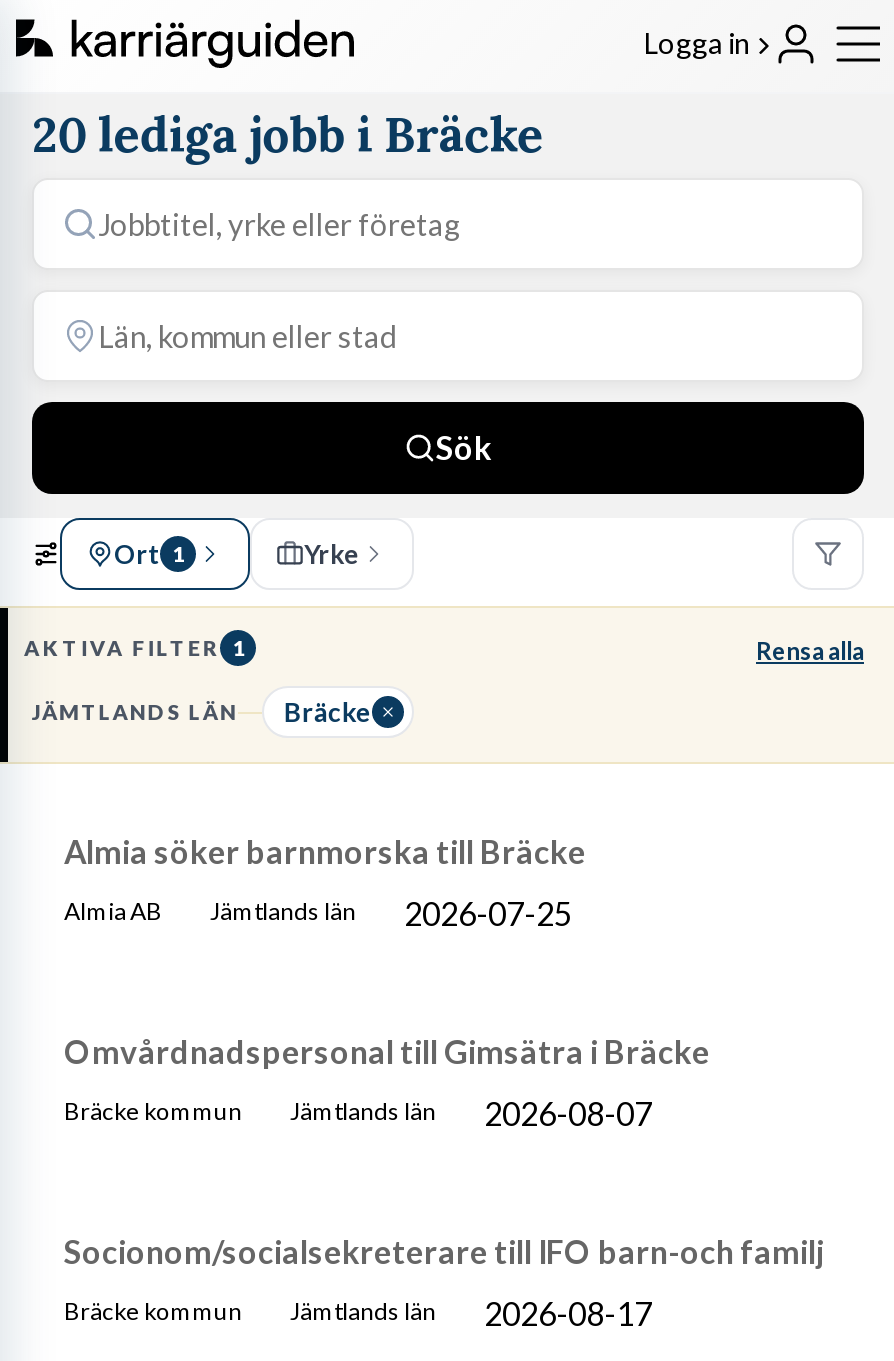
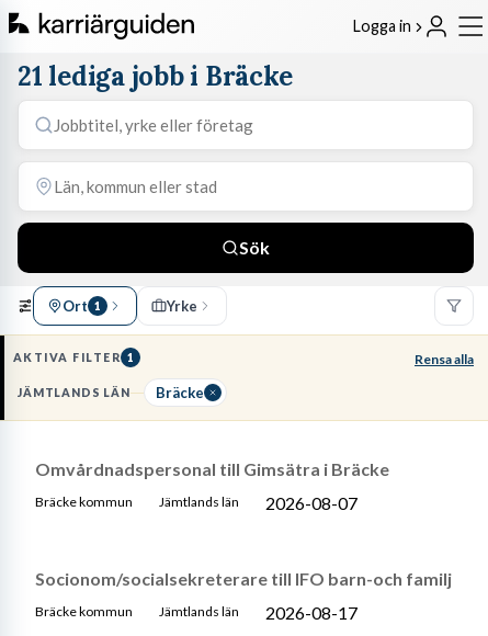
[32,104,543,166] 20 lediga jobb i Bräcke -> [18,59,292,93] 21 lediga jobb i Bräcke
[64,832,586,931] Almia söker barnmorska till Bräcke | Almia AB | Jämtlands län | 2026-07-25 -> none

